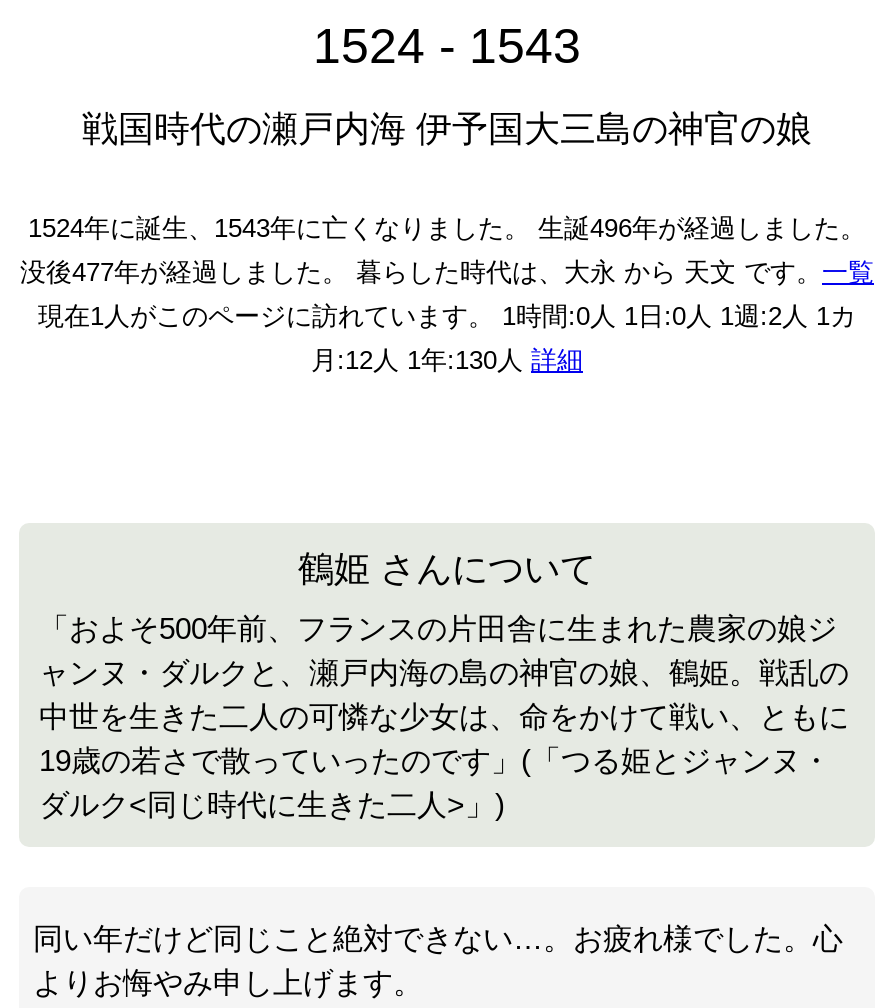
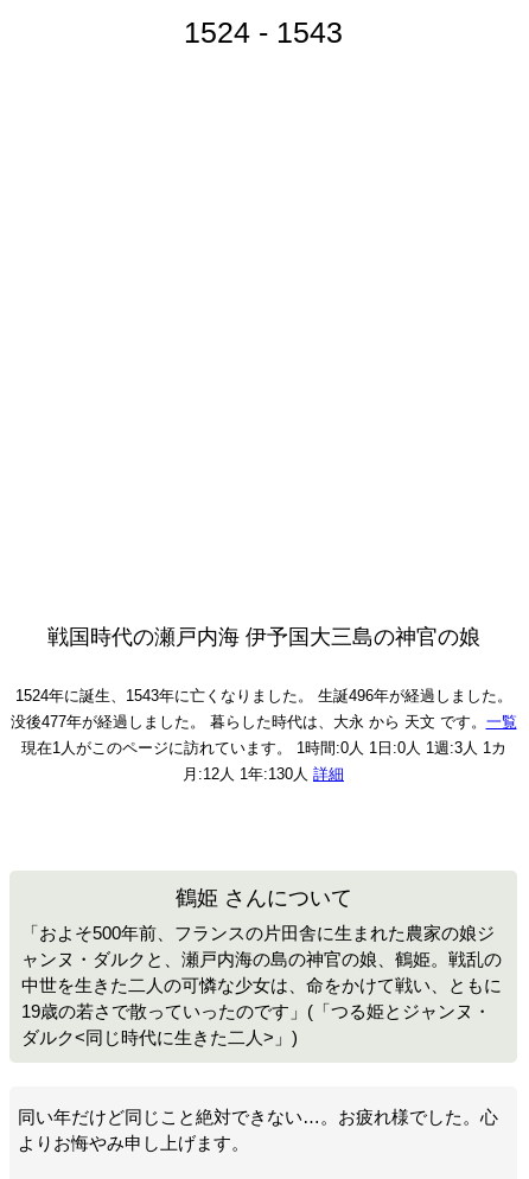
[38,301,856,331] 現在1人がこのページに訪れています。 1時間:0人 1日:0人 1週:2人 1カ -> [21,739,506,757] 現在1人がこのページに訪れています。 1時間:0人 1日:0人 1週:3人 1カ

